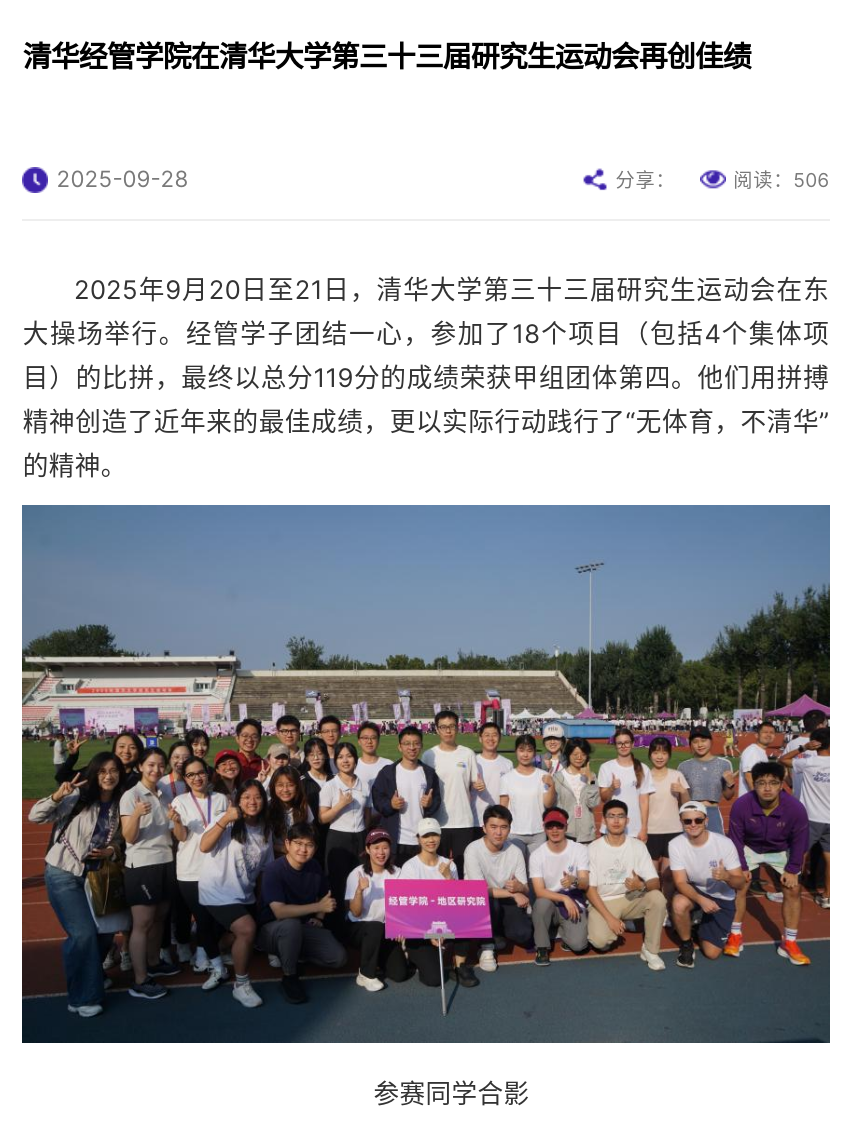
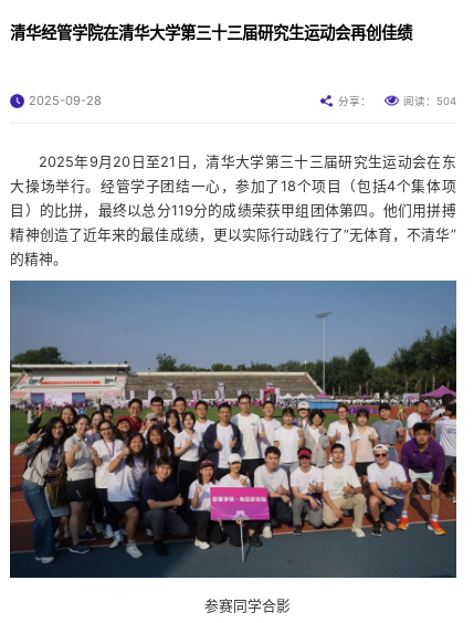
[733,169,829,192] 阅读：506 -> [403,95,456,108] 阅读：504

